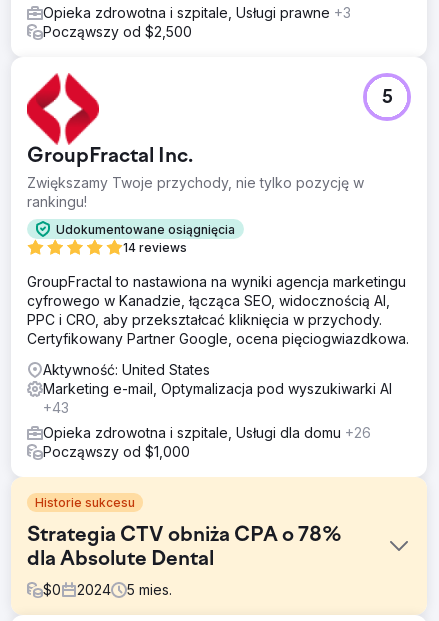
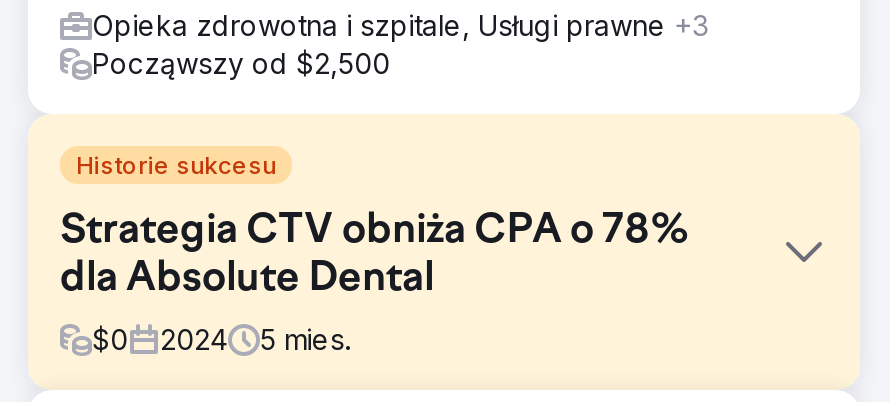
[26,73,364,255] [image] | GroupFractal Inc. | Zwiększamy Twoje przychody, nie tylko pozycję w | rankingu! | Udokumentowane osiągnięcia | 14 reviews -> none
[381,89,392,108] 5 -> none
[27,219,409,460] [image] | GroupFractal to nastawiona na wyniki agencja marketingu | cyfrowego w Kanadzie, łącząca SEO, widocznością AI, | PPC i CRO, aby przekształcać kliknięcia w przychody. | Certyfikowany Partner Google, ocena pięciogwiazdkowa. | Aktywność: United States | Marketing e-mail, Optymalizacja pod wyszukiwarki AI | +43 | Opieka zdrowotna i szpitale, Usługi dla domu +26 | Począwszy od $1,000 -> none

